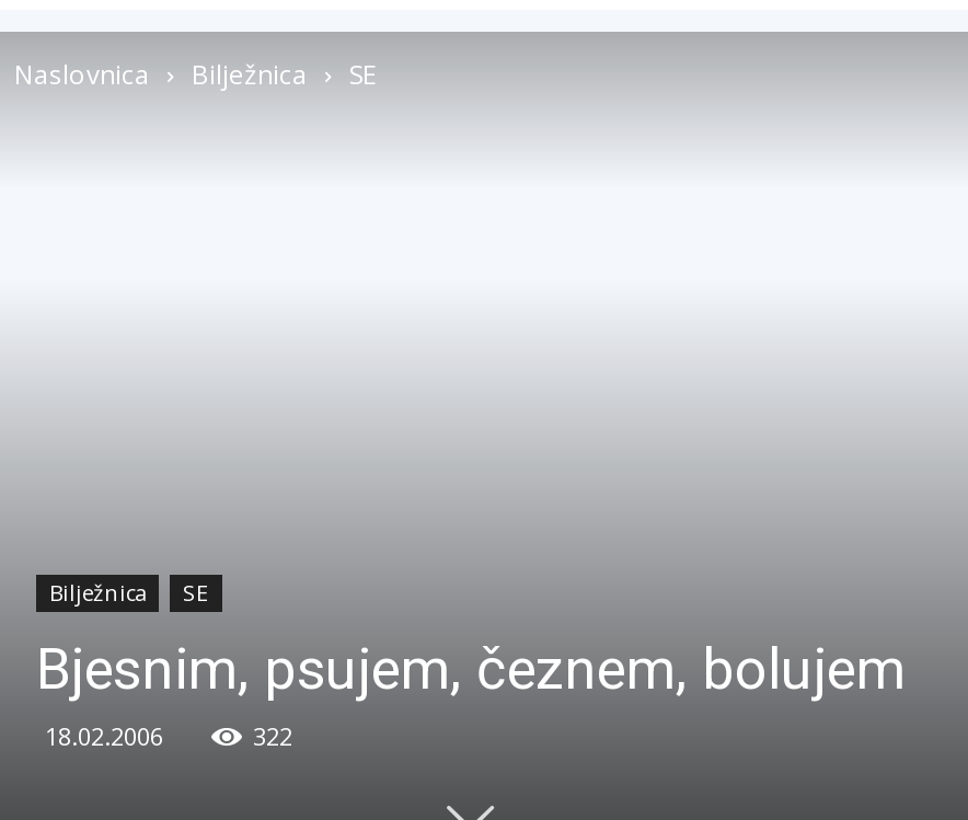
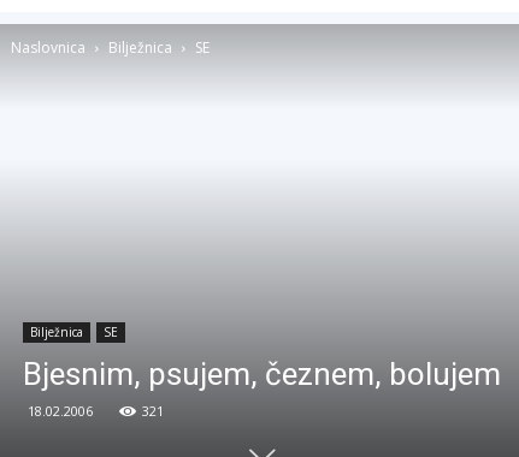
[253,719,292,752] 322 -> [142,402,164,420] 321

